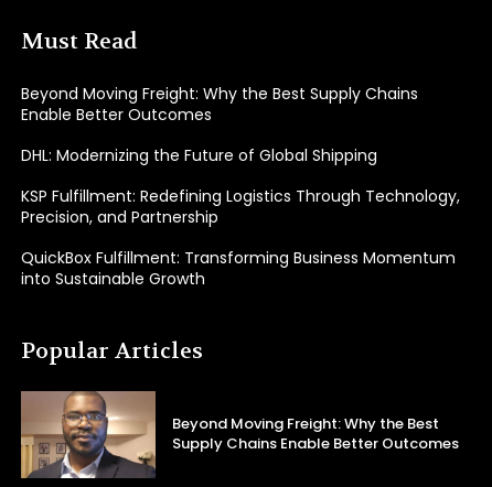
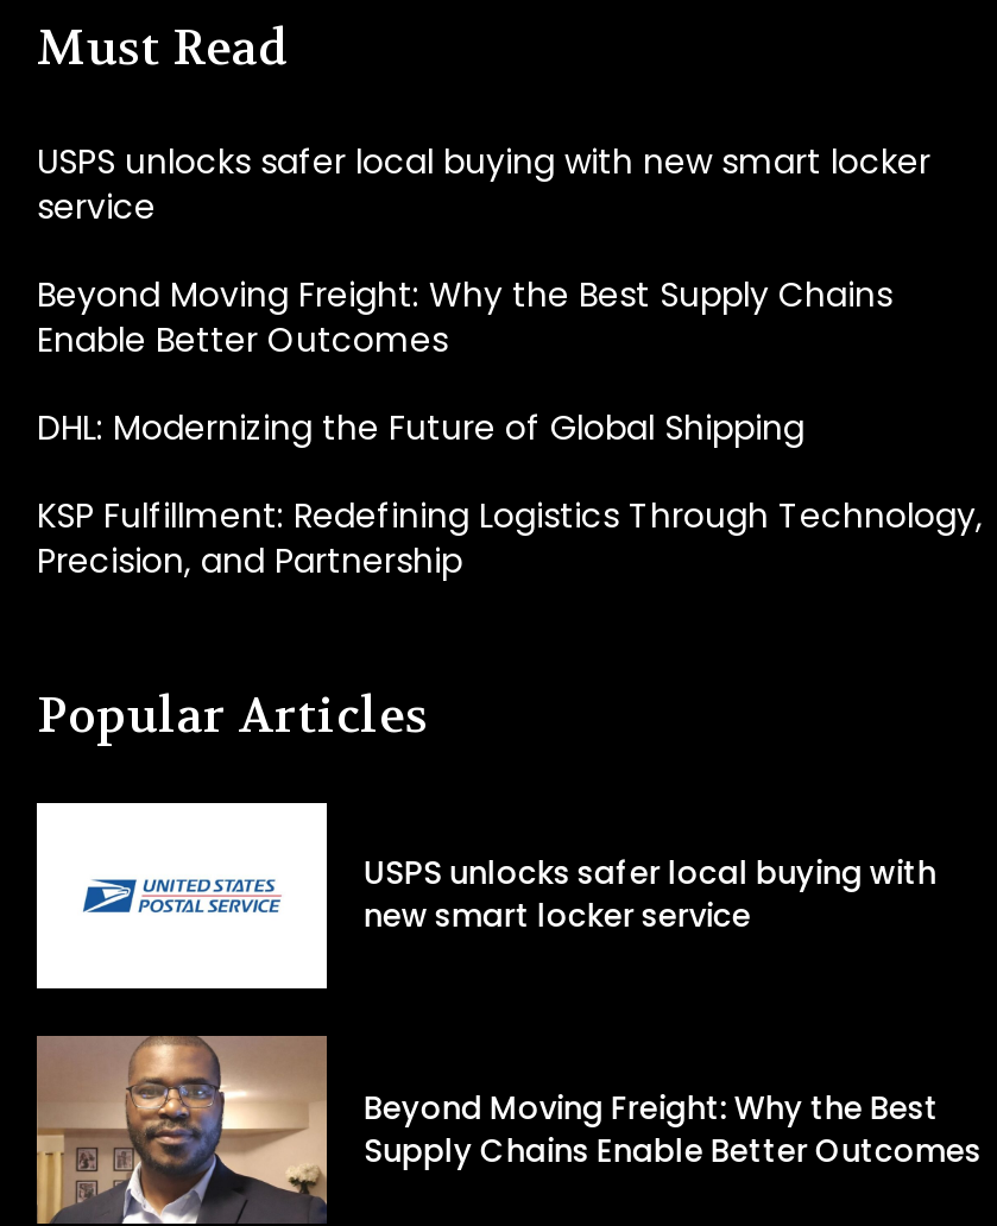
none -> [37,138,930,231] USPS unlocks safer local buying with new smart locker | service
[21,247,456,290] QuickBox Fulfillment: Transforming Business Momentum | into Sustainable Growth -> none
none -> [34,836,936,991] [image] | USPS unlocks safer local buying with | new smart locker service

